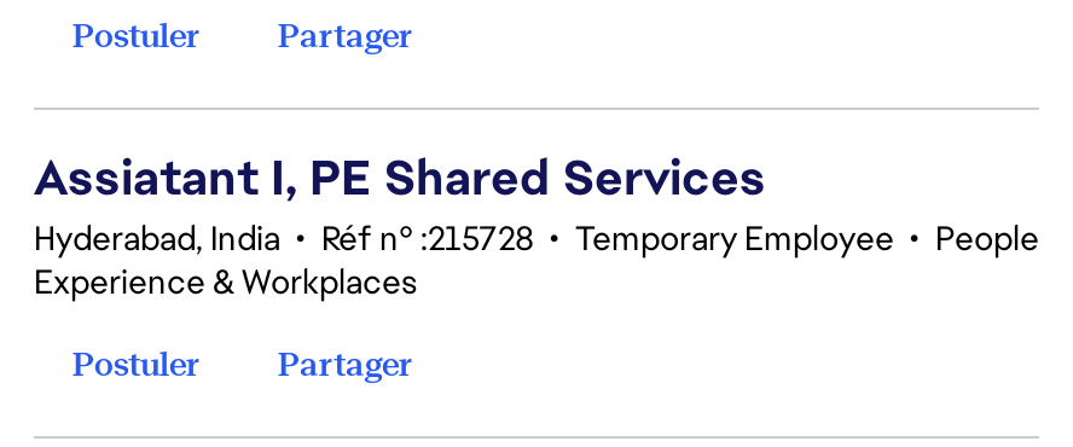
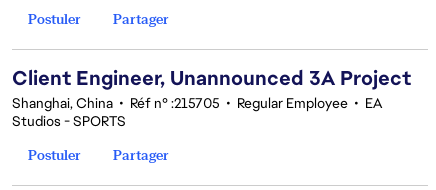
[34,146,1039,303] Assiatant I, PE Shared Services | Hyderabad, India • Réf n° :215728 • Temporary Employee • People | Experience & Workplaces -> [12,65,411,130] Client Engineer, Unannounced 3A Project | Shanghai, China • Réf n° :215705 • Regular Employee • EA | Studios - SPORTS

